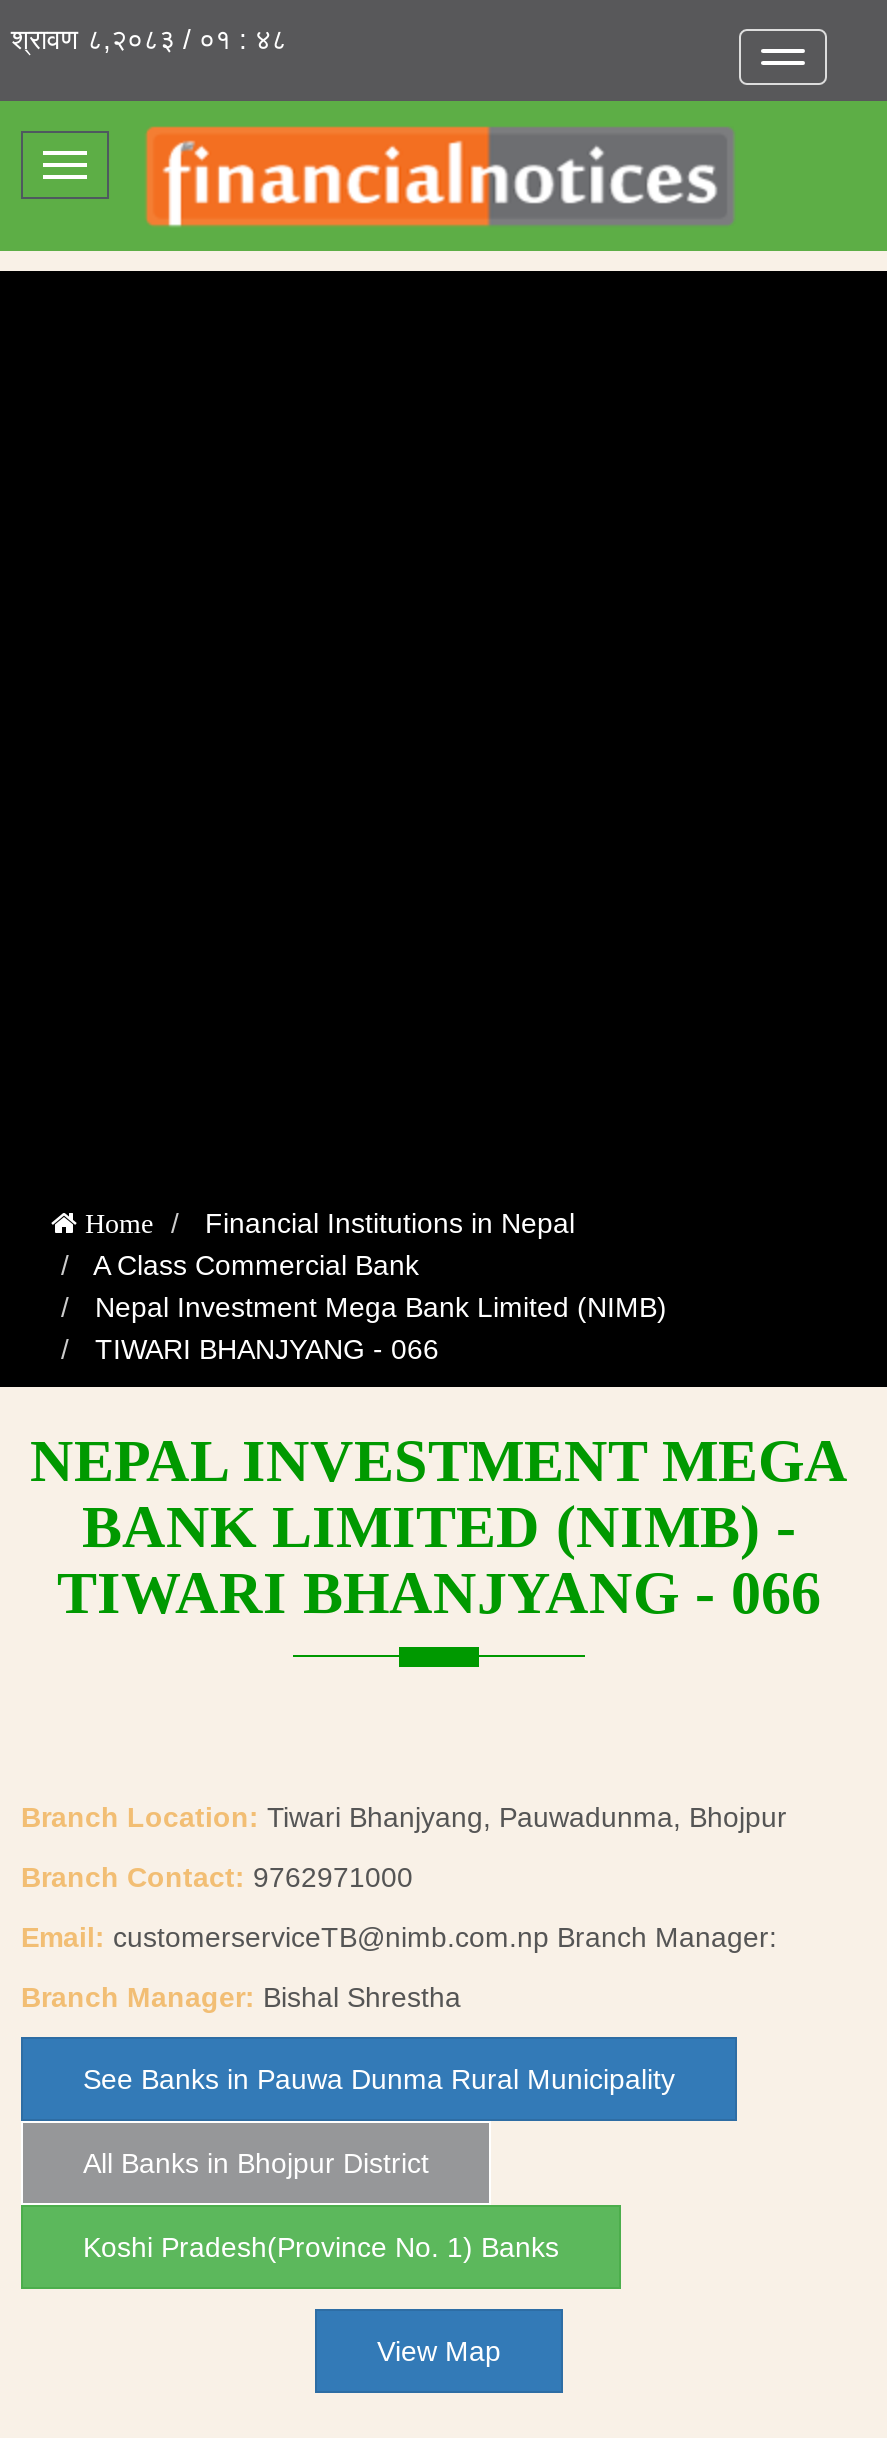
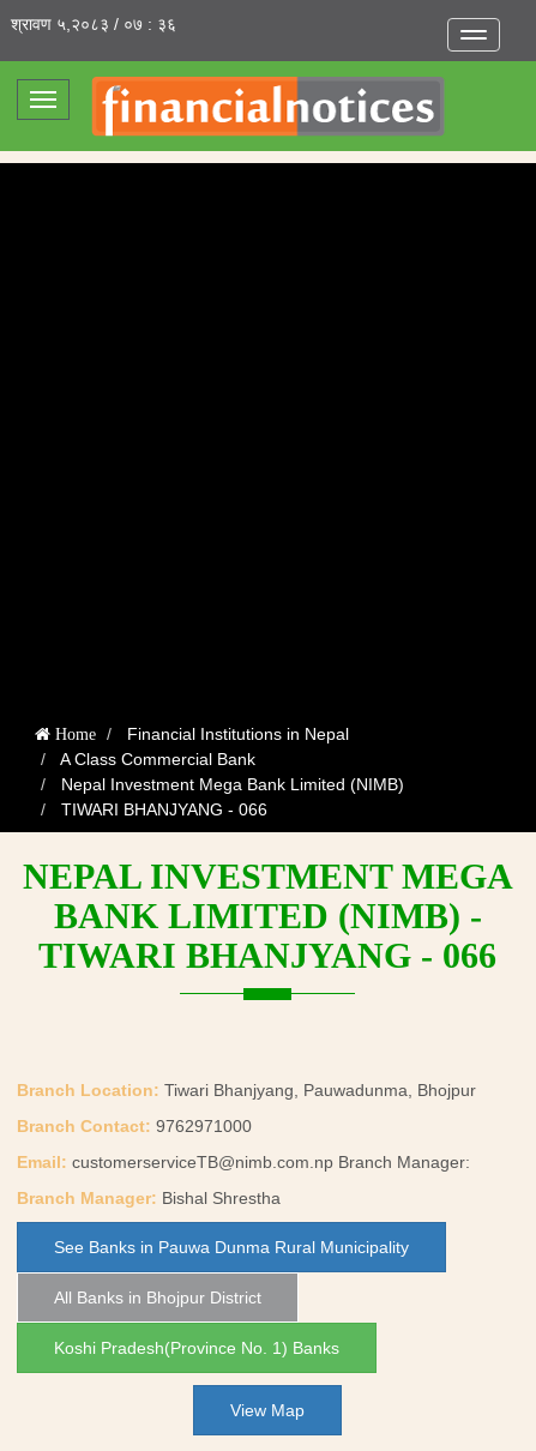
[11,23,287,55] श्रावण ८,२०८३ / ०१ : ४८ -> [11,14,176,34] श्रावण ५,२०८३ / ०७ : ३६

